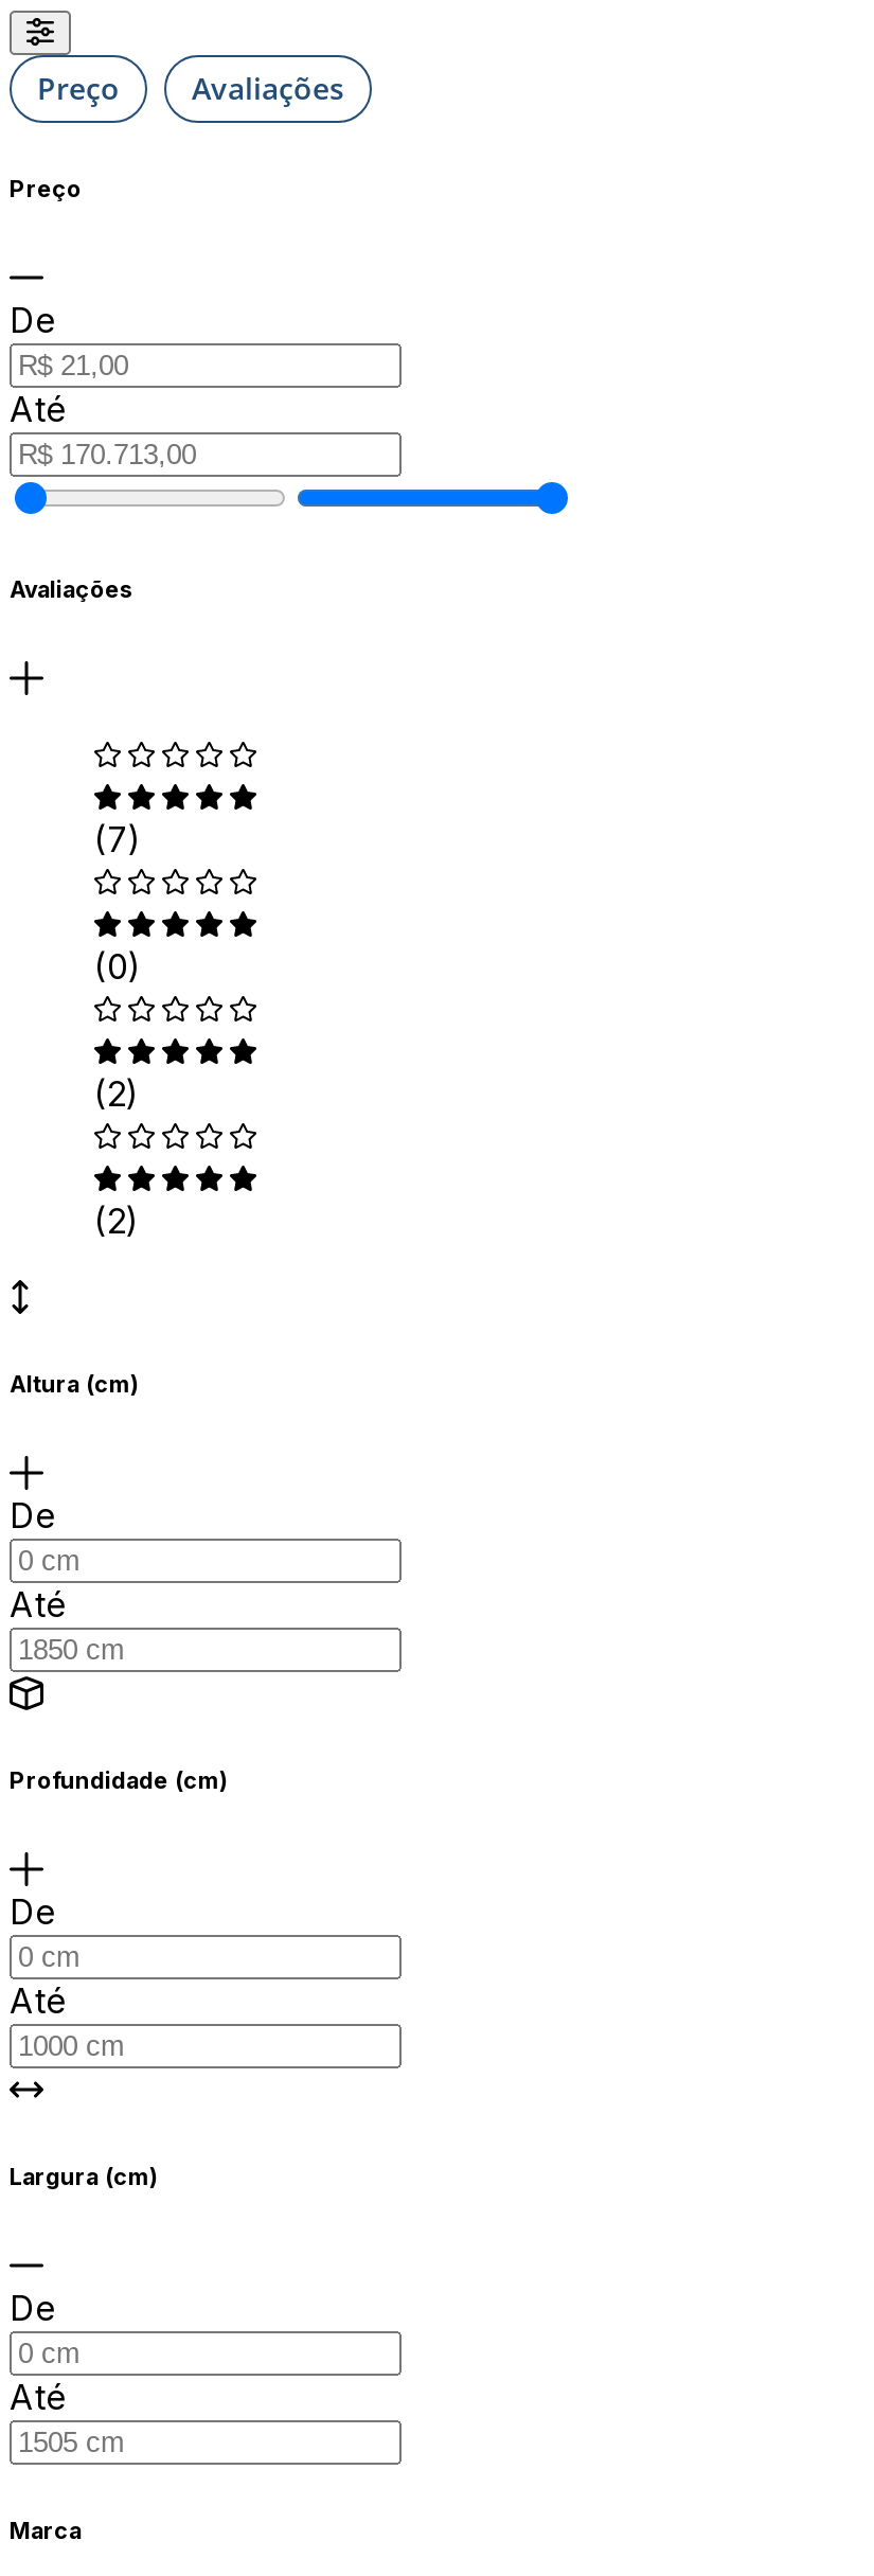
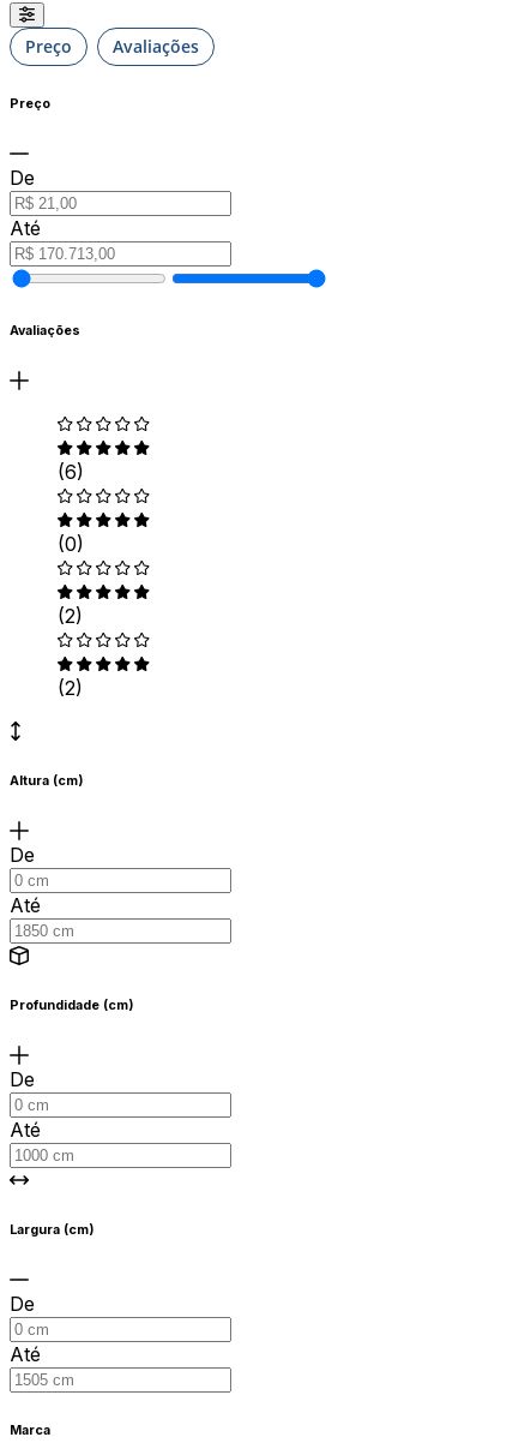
[94,818,141,860] (7) -> [58,460,84,484] (6)

